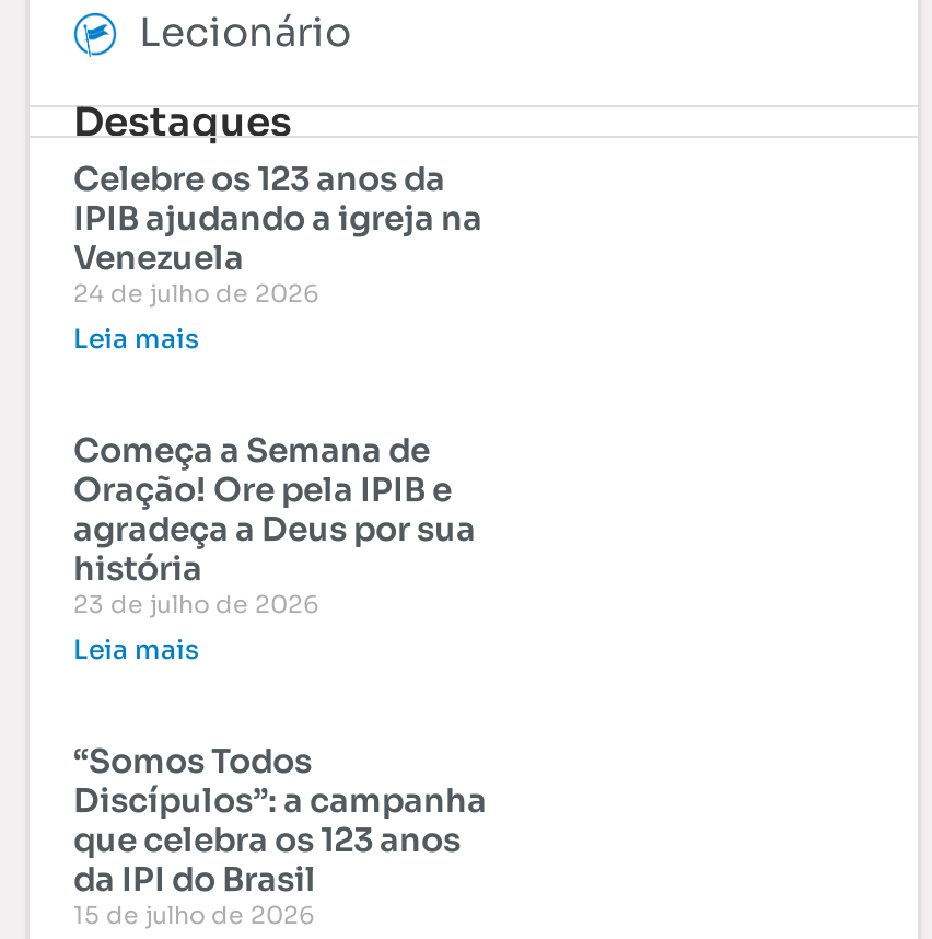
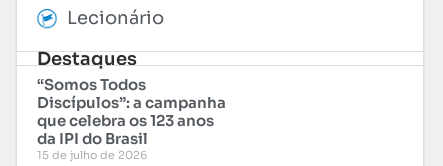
[73,158,482,666] Celebre os 123 anos da | IPIB ajudando a igreja na | Venezuela | 24 de julho de 2026 | Leia mais | Começa a Semana de | Oração! Ore pela IPIB e | agradeça a Deus por sua | história | 23 de julho de 2026 | Leia mais -> none

